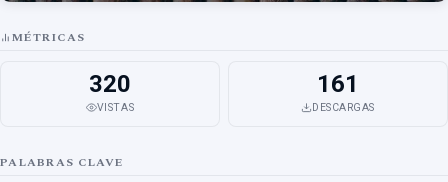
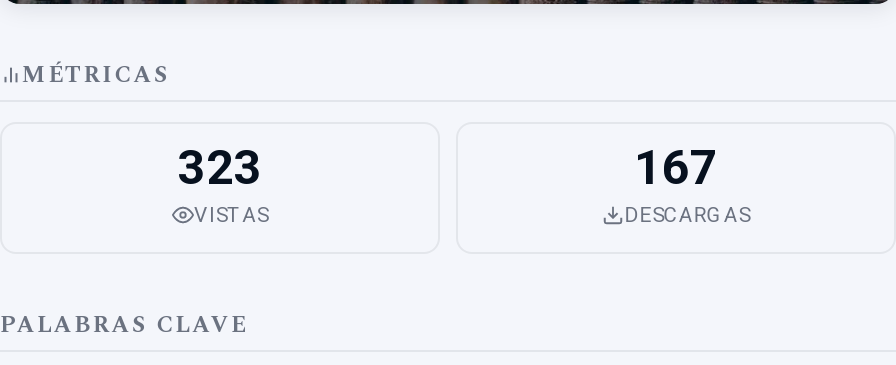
[89,70,131,98] 320 -> [178,141,262,197] 323
[317,70,359,98] 161 -> [634,141,718,197] 167

